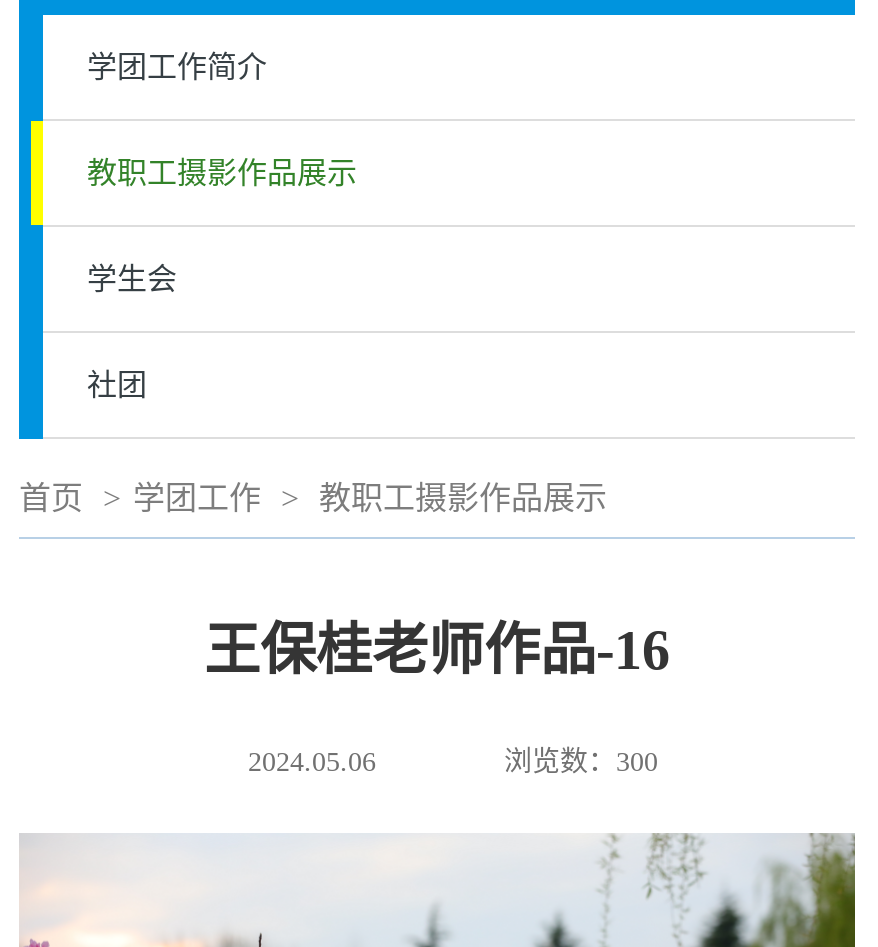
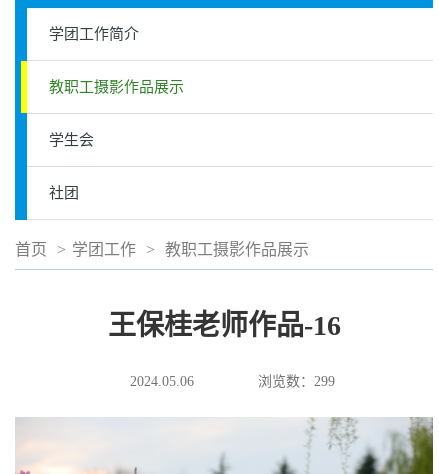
[216,747,658,777] 2024.05.06 浏览数：300 -> [113,374,334,389] 2024.05.06 浏览数：299

